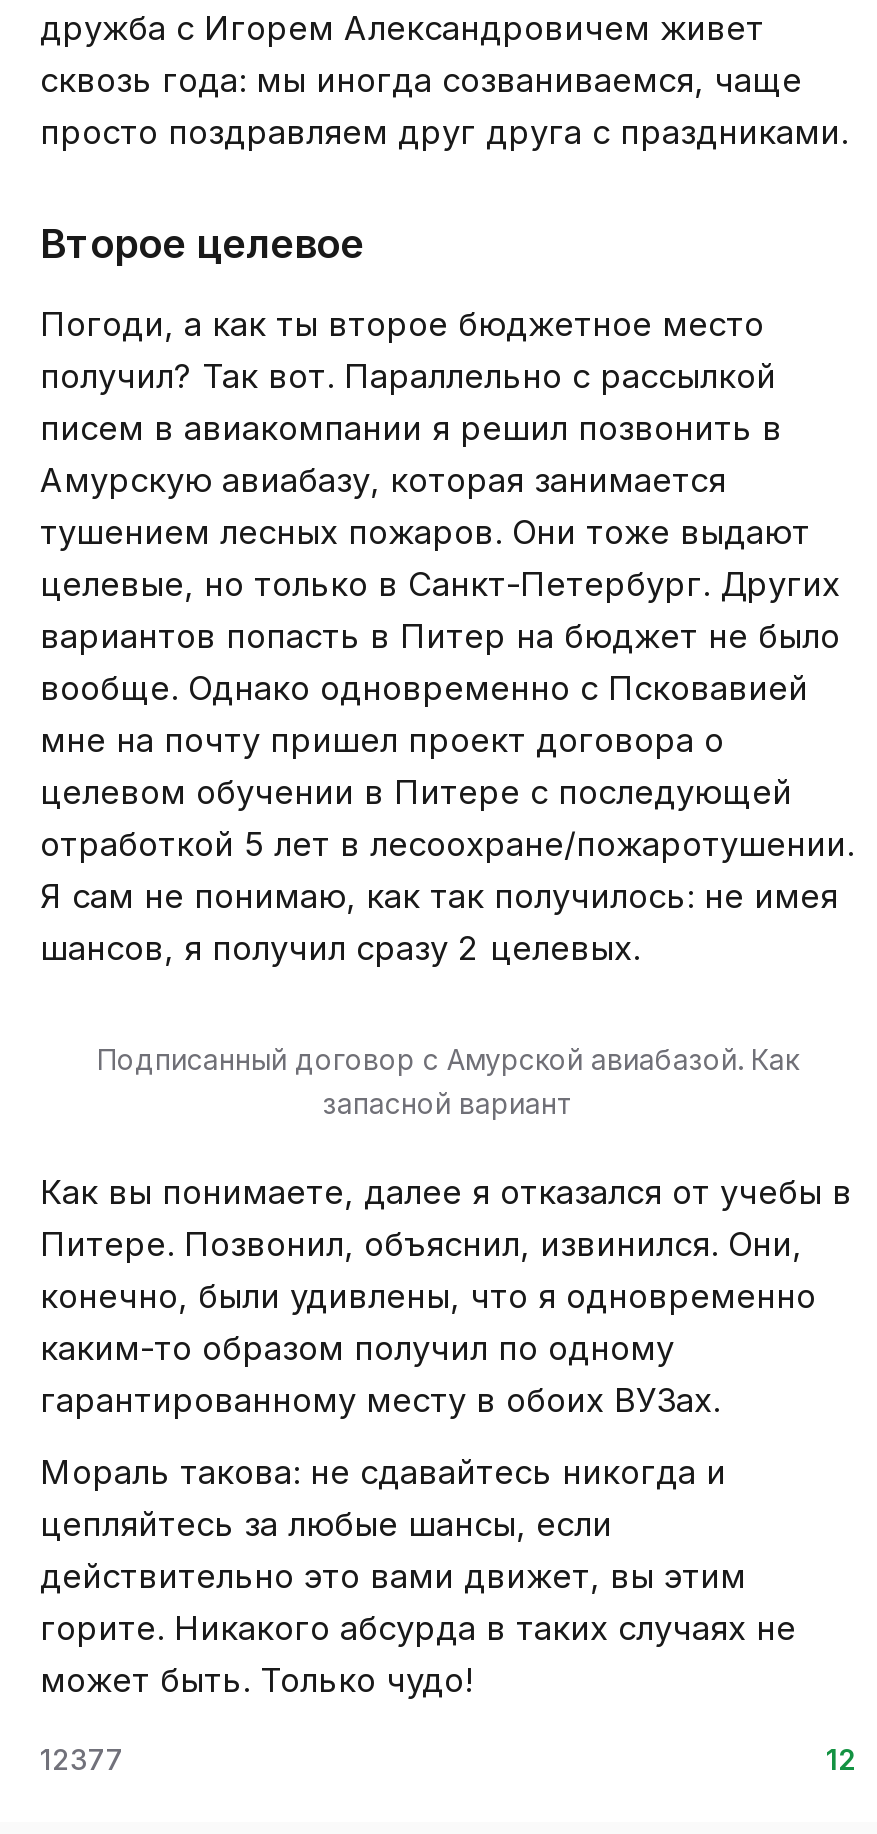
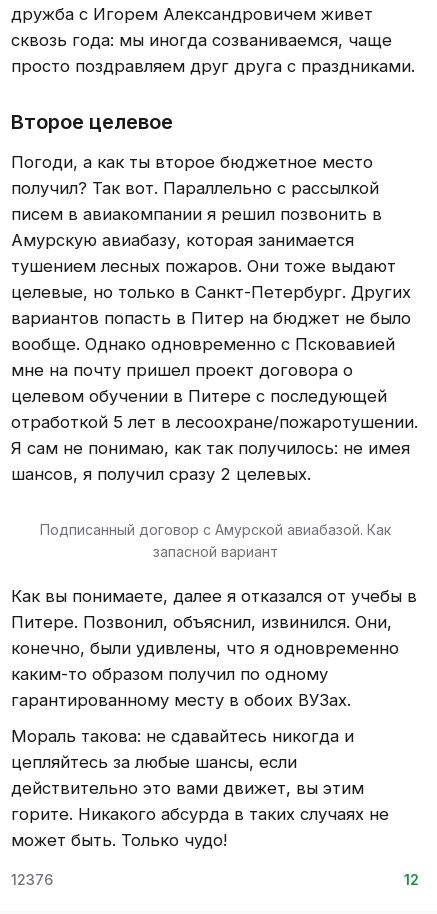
[40,1742,124,1776] 12377 -> [11,871,53,888] 12376

